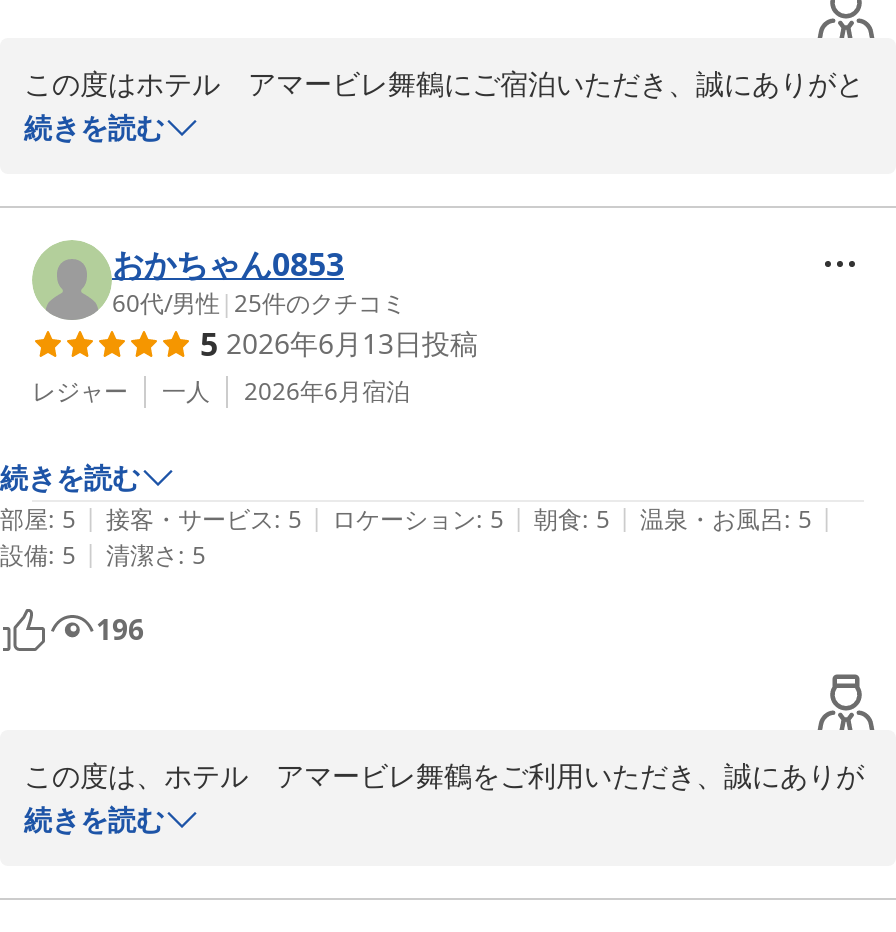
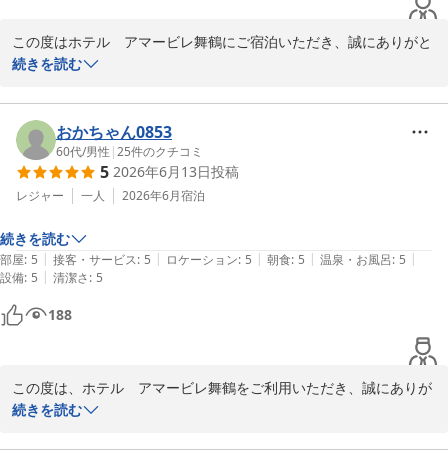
[96,610,144,648] 196 -> [48,305,72,324] 188

